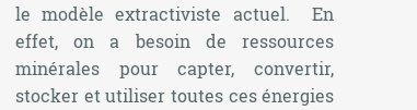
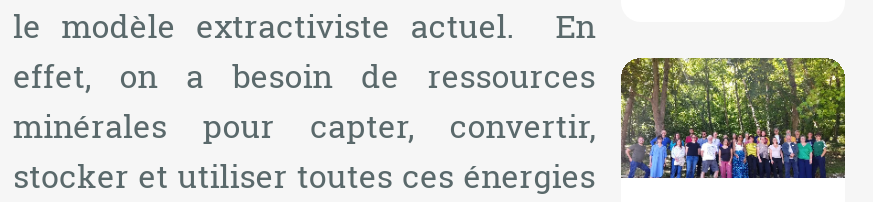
none -> [619,56,847,180] [image]

